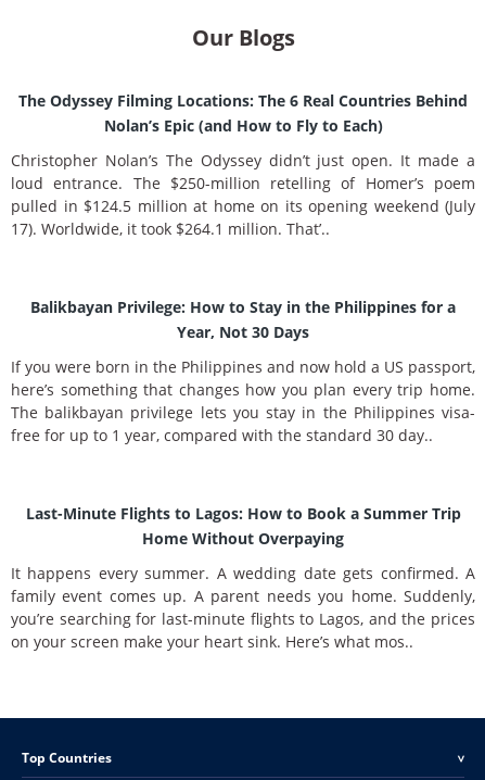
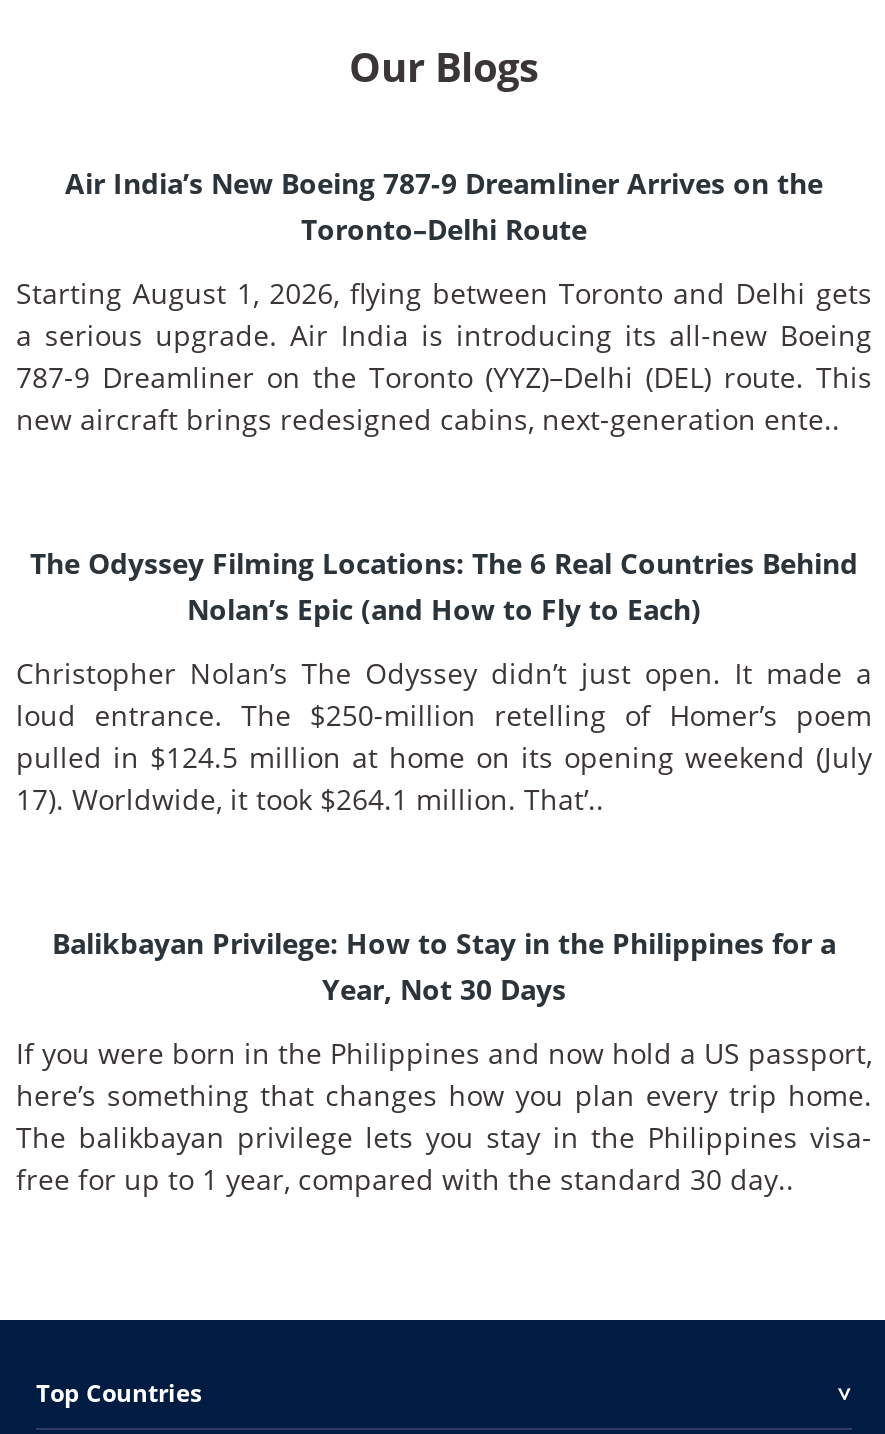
none -> [16,165,872,439] Air India’s New Boeing 787-9 Dreamliner Arrives on the | Toronto–Delhi Route | Starting August 1, 2026, flying between Toronto and Delhi gets | a serious upgrade. Air India is introducing its all-new Boeing | 787-9 Dreamliner on the Toronto (YYZ)–Delhi (DEL) route. This | new aircraft brings redesigned cabins, next-generation ente..
moved [11,90,475,446] -> [16,545,872,1199]: The Odyssey Filming Locations: The 6 Real Countries Behind | Nolan’s Epic (and How to Fly to Each) | Christopher Nolan’s The Odyssey didn’t just open. It made a | ... | The balikbayan privilege lets you stay in the Philippines visa- | free for up to 1 year, compared with the standard 30 day..
[11,503,475,652] Last-Minute Flights to Lagos: How to Book a Summer Trip | Home Without Overpaying | It happens every summer. A wedding date gets confirmed. A | family event comes up. A parent needs you home. Suddenly, | you’re searching for last-minute flights to Lagos, and the prices | on your screen make your heart sink. Here’s what mos.. -> none

